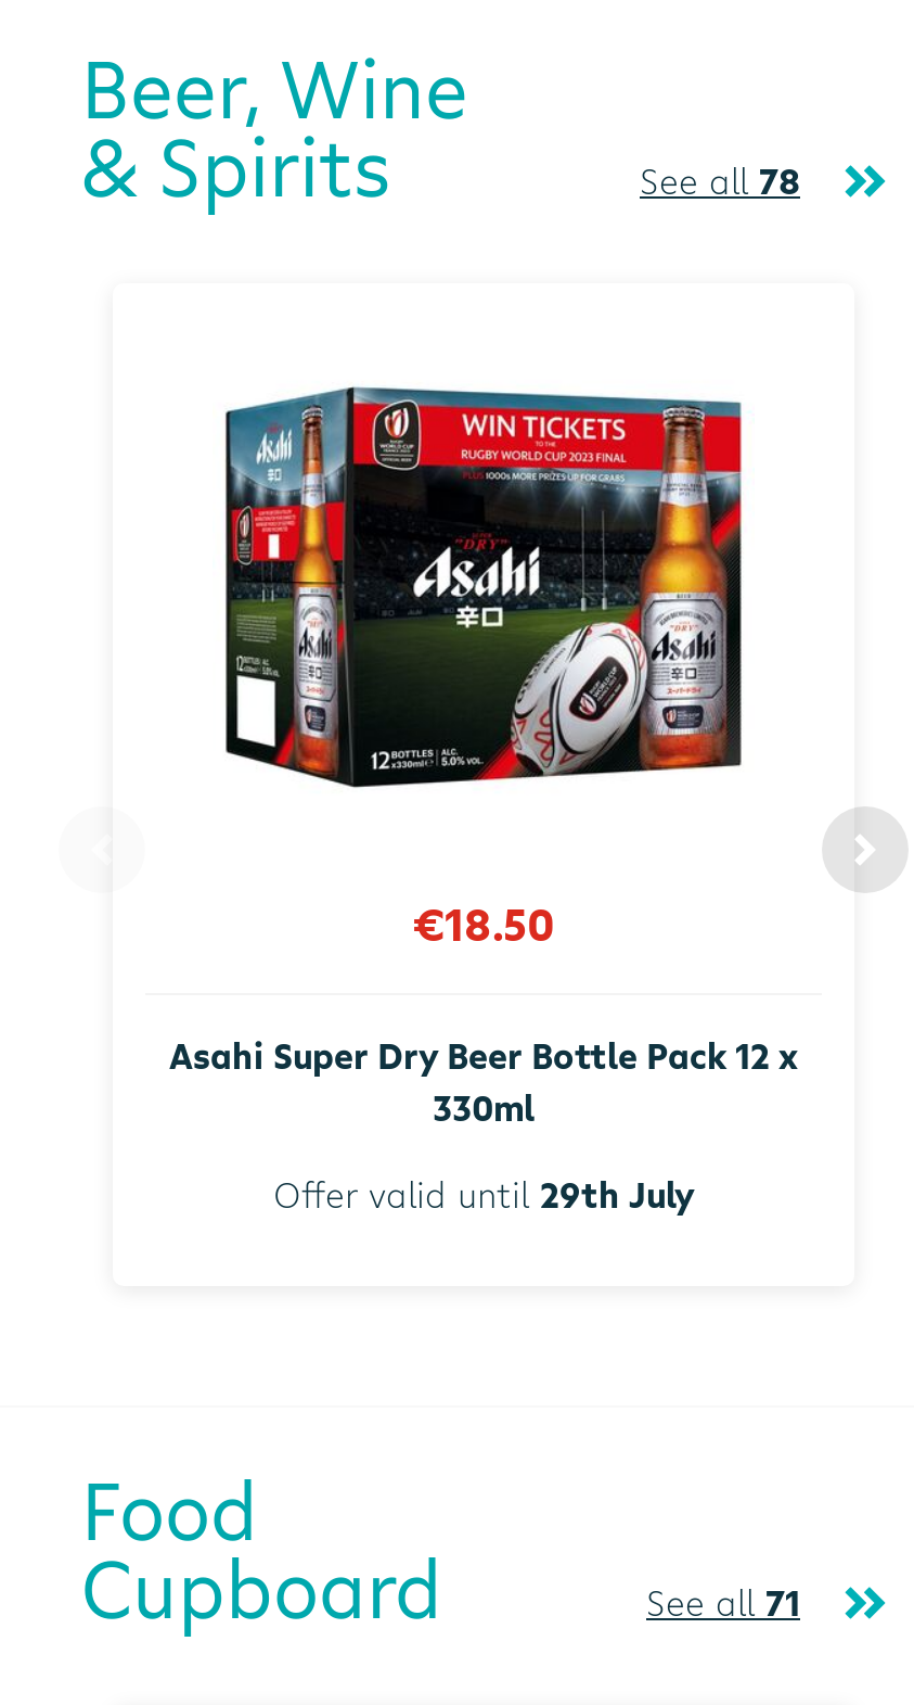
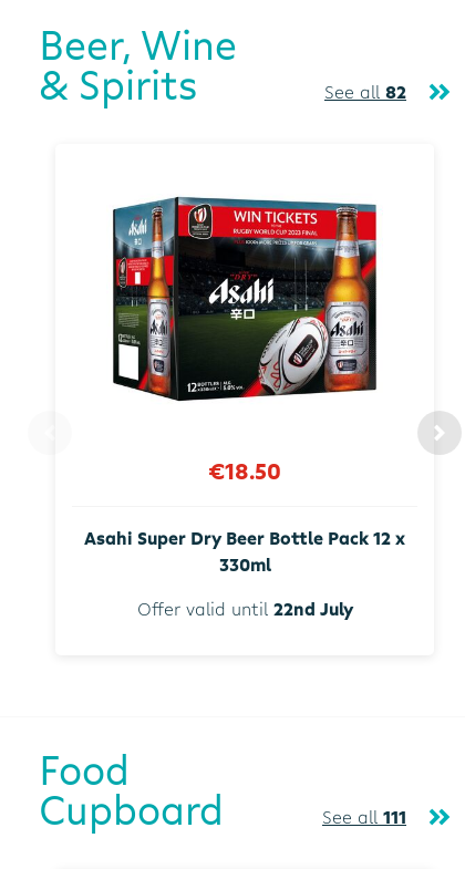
[640,157,800,205] See all 78 -> [324,80,406,104] See all 82
[273,1170,694,1218] Offer valid until 29th July -> [137,596,353,621] Offer valid until 22nd July
[646,1578,800,1626] See all 71 -> [322,804,406,829] See all 111

